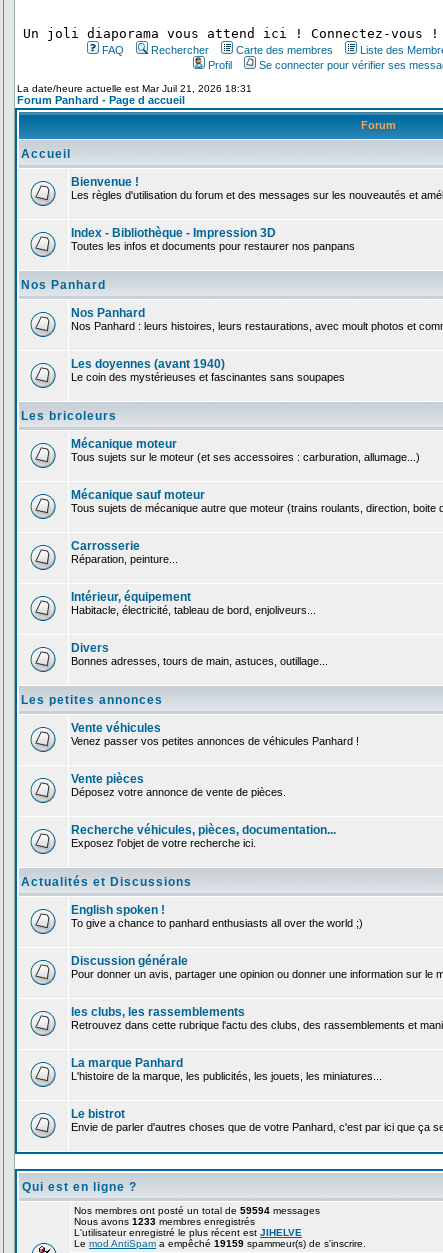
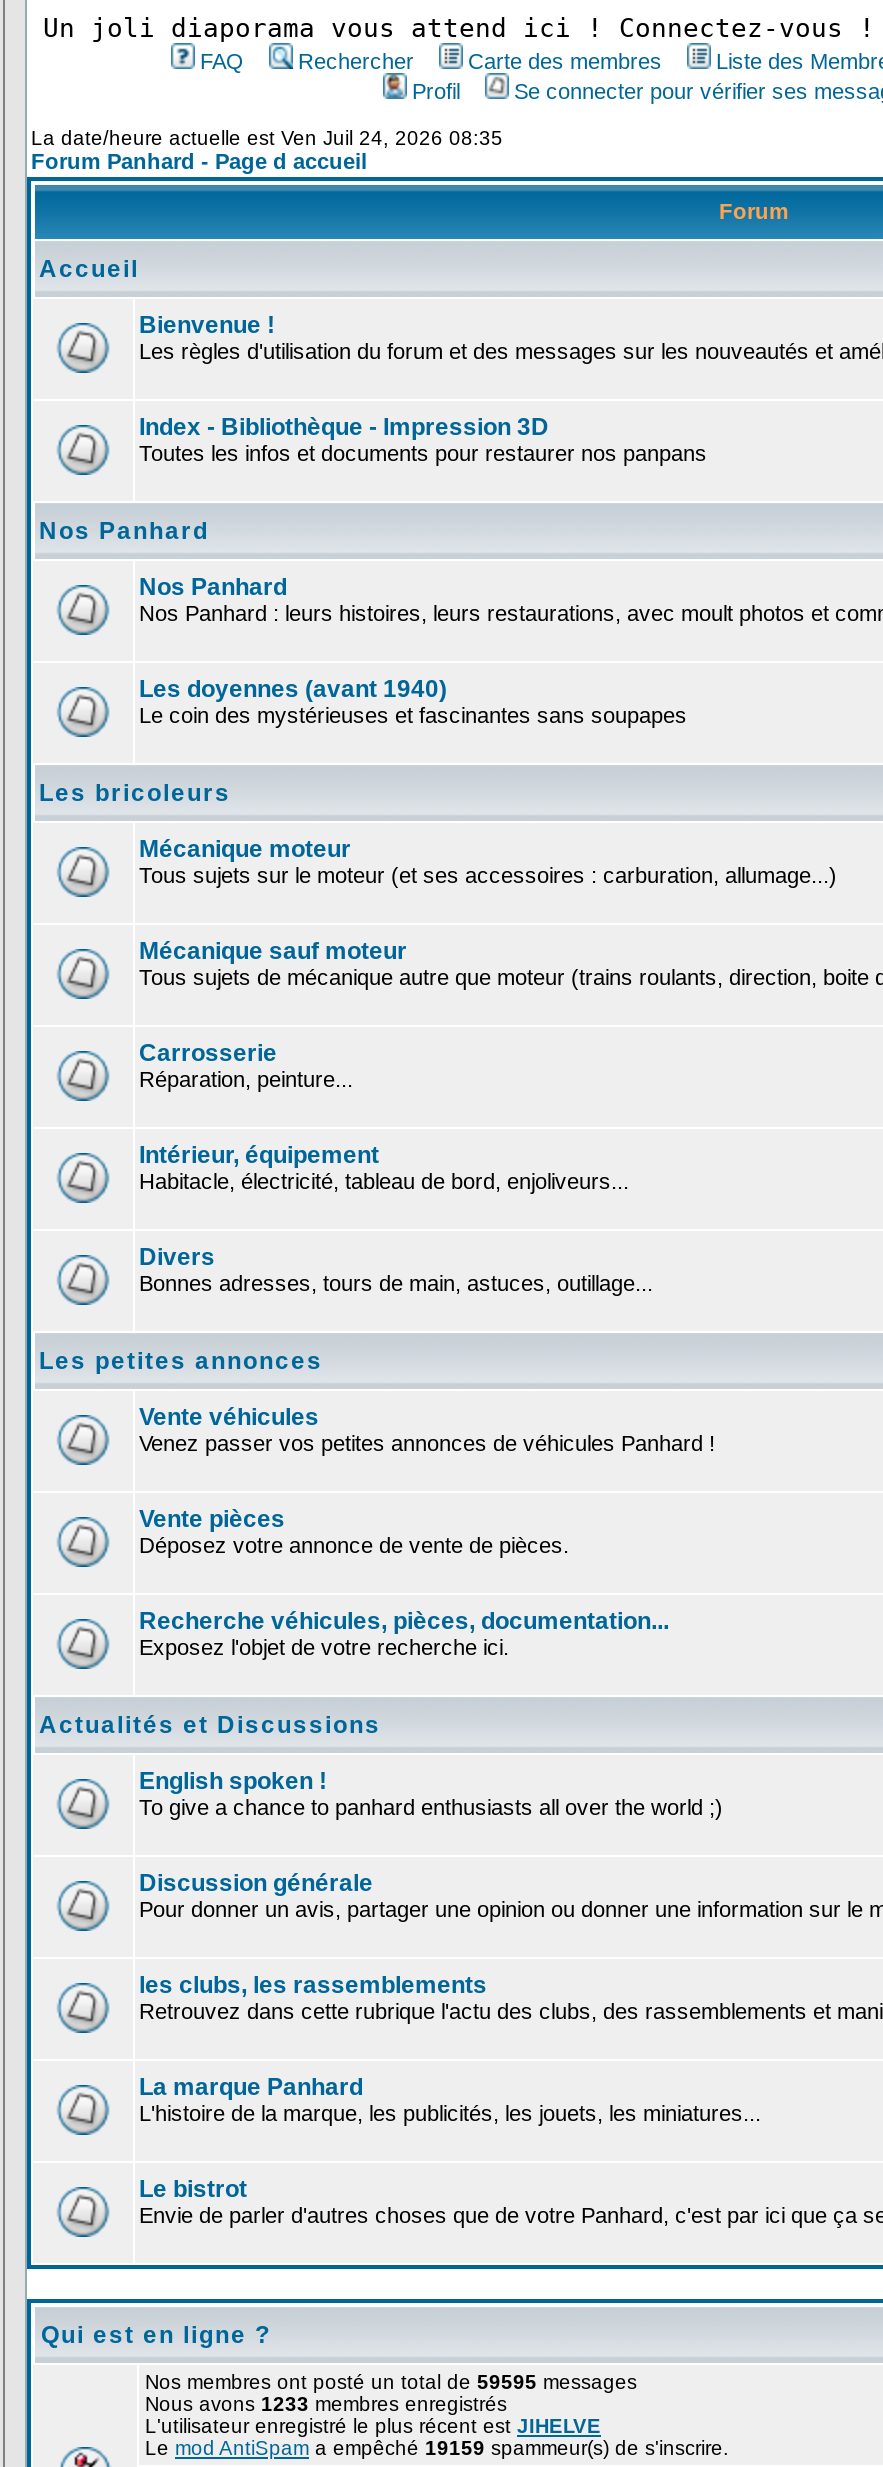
[17,83,252,94] La date/heure actuelle est Mar Juil 21, 2026 18:31 -> [31,127,503,149] La date/heure actuelle est Ven Juil 24, 2026 08:35
[74,1205,320,1216] Nos membres ont posté un total de 59594 messages -> [145,2371,637,2393] Nos membres ont posté un total de 59595 messages

